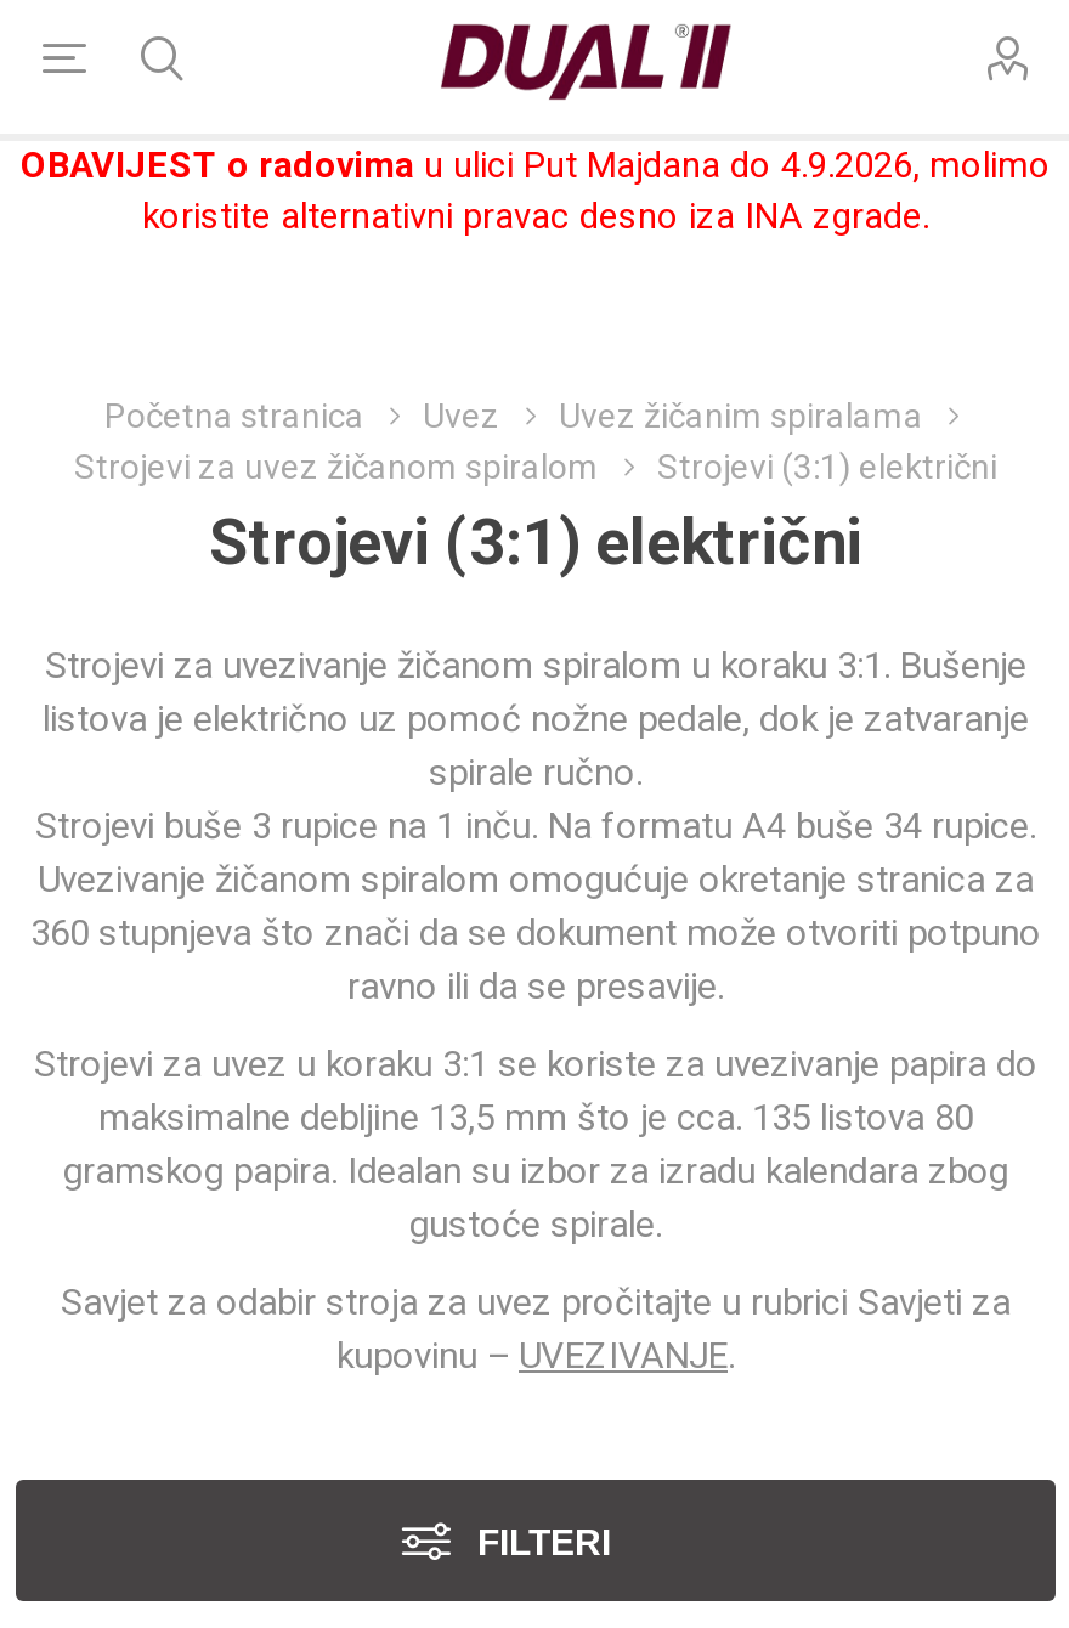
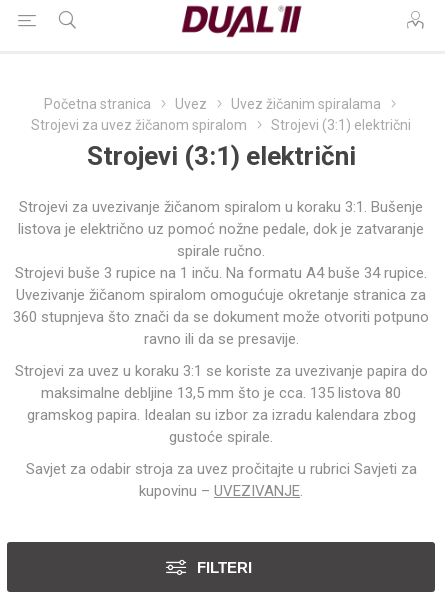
[21,143,1051,238] OBAVIJEST o radovima u ulici Put Majdana do 4.9.2026, molimo | koristite alternativni pravac desno iza INA zgrade. -> none

